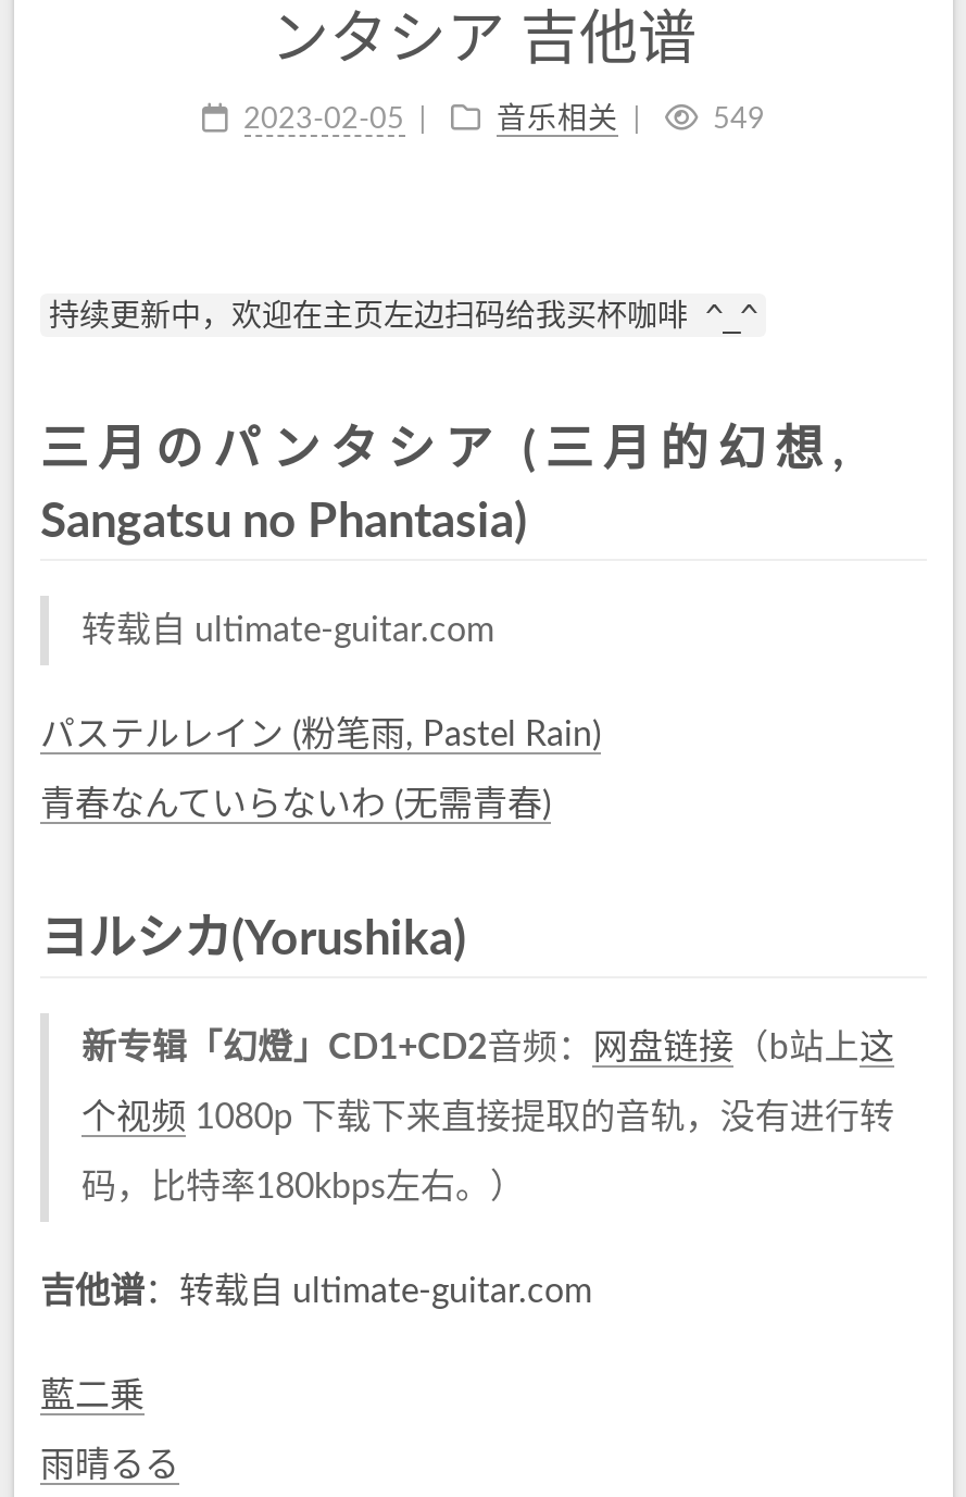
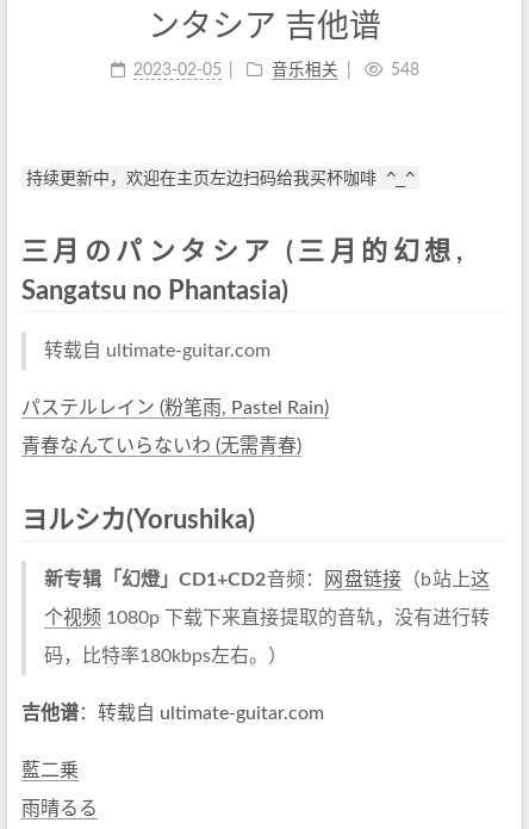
[713,104,765,135] 549 -> [390,62,419,79] 548

